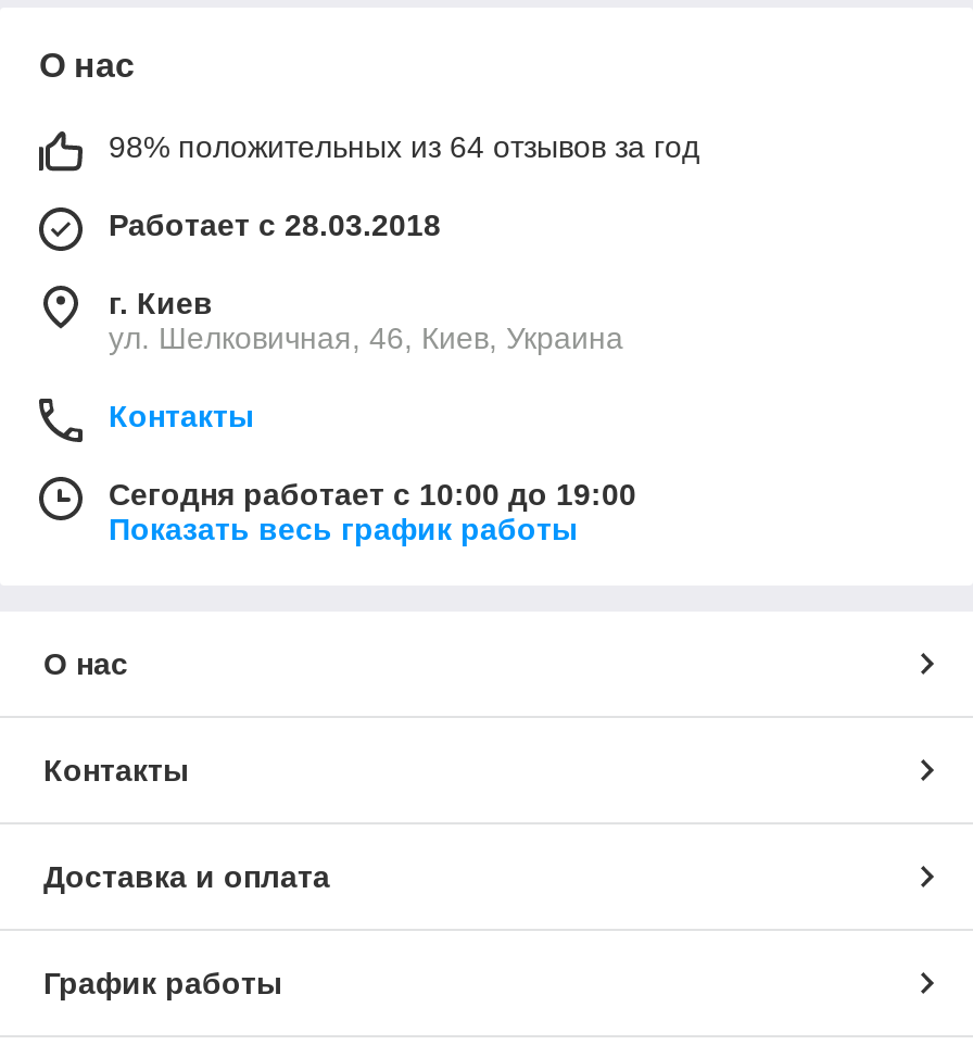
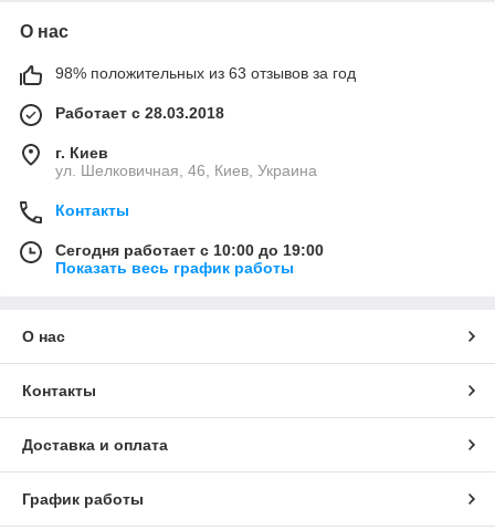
[109,129,699,164] 98% положительных из 64 отзывов за год -> [55,64,356,82] 98% положительных из 63 отзывов за год

